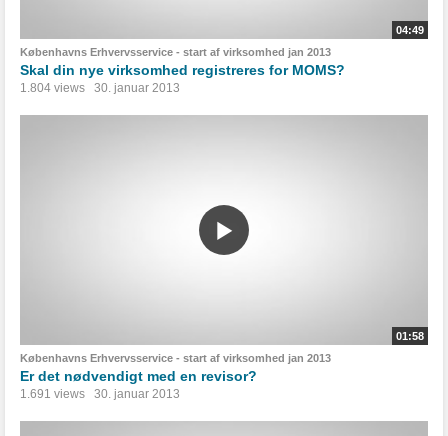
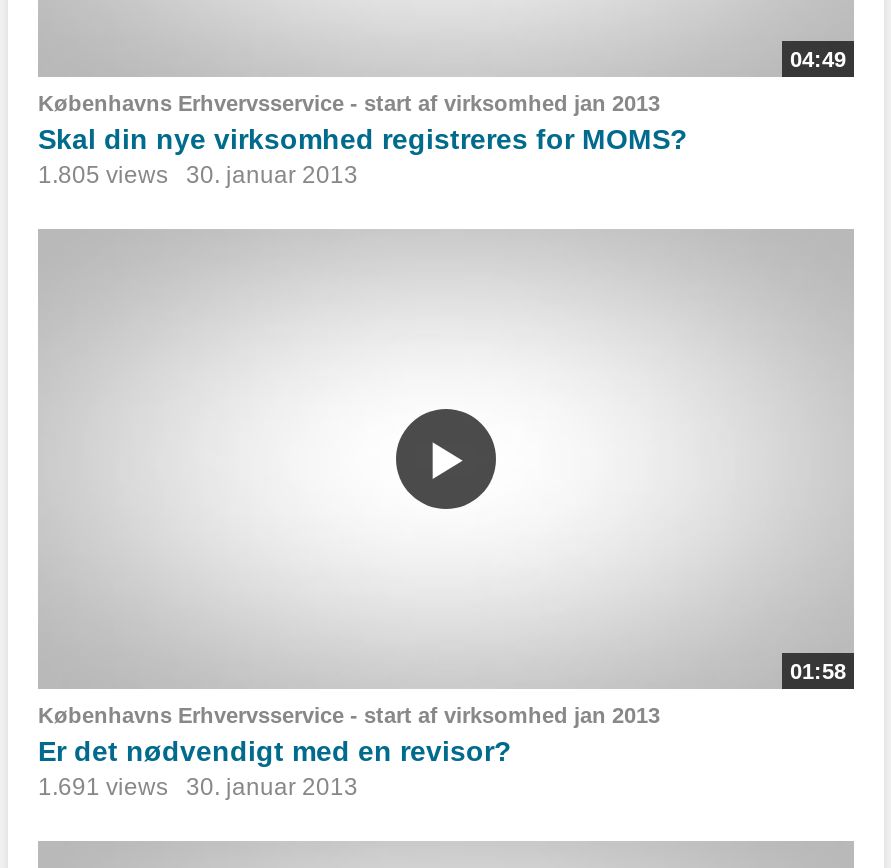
[20,81,180,95] 1.804 views 30. januar 2013 -> [38,162,358,190] 1.805 views 30. januar 2013

